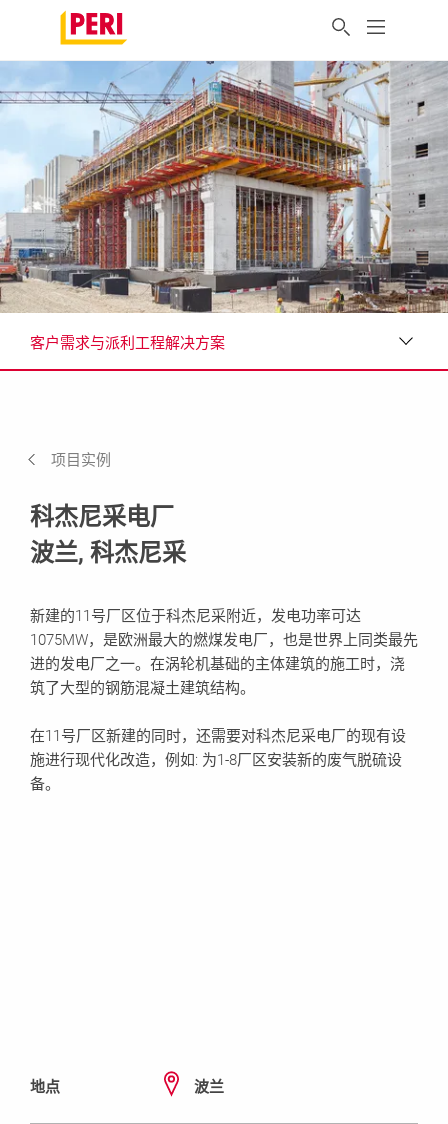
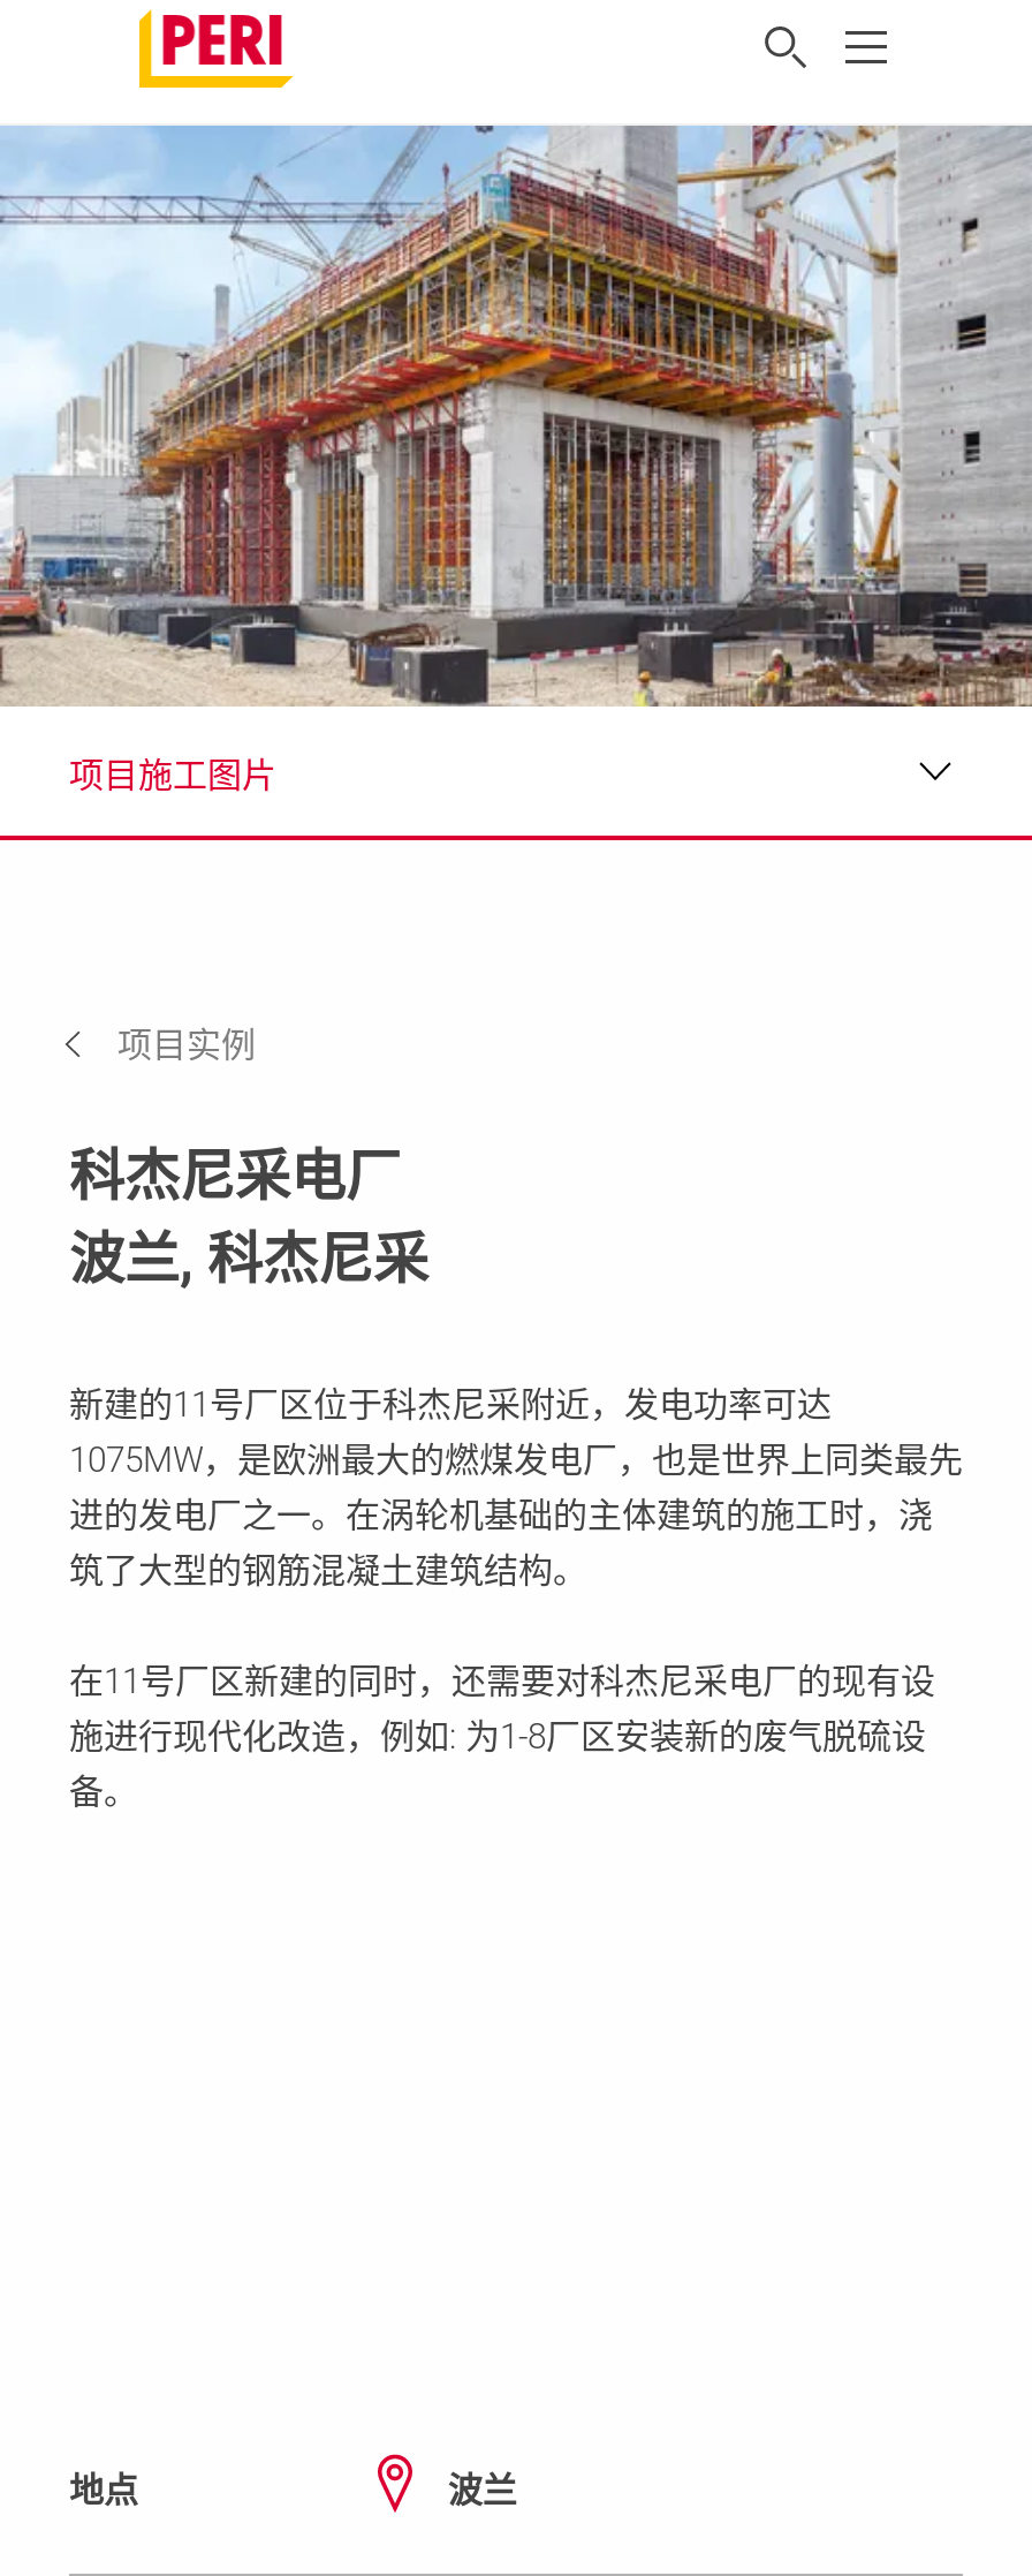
[30,334,225,352] 客户需求与派利工程解决方案 -> [69,754,276,796] 项目施工图片

